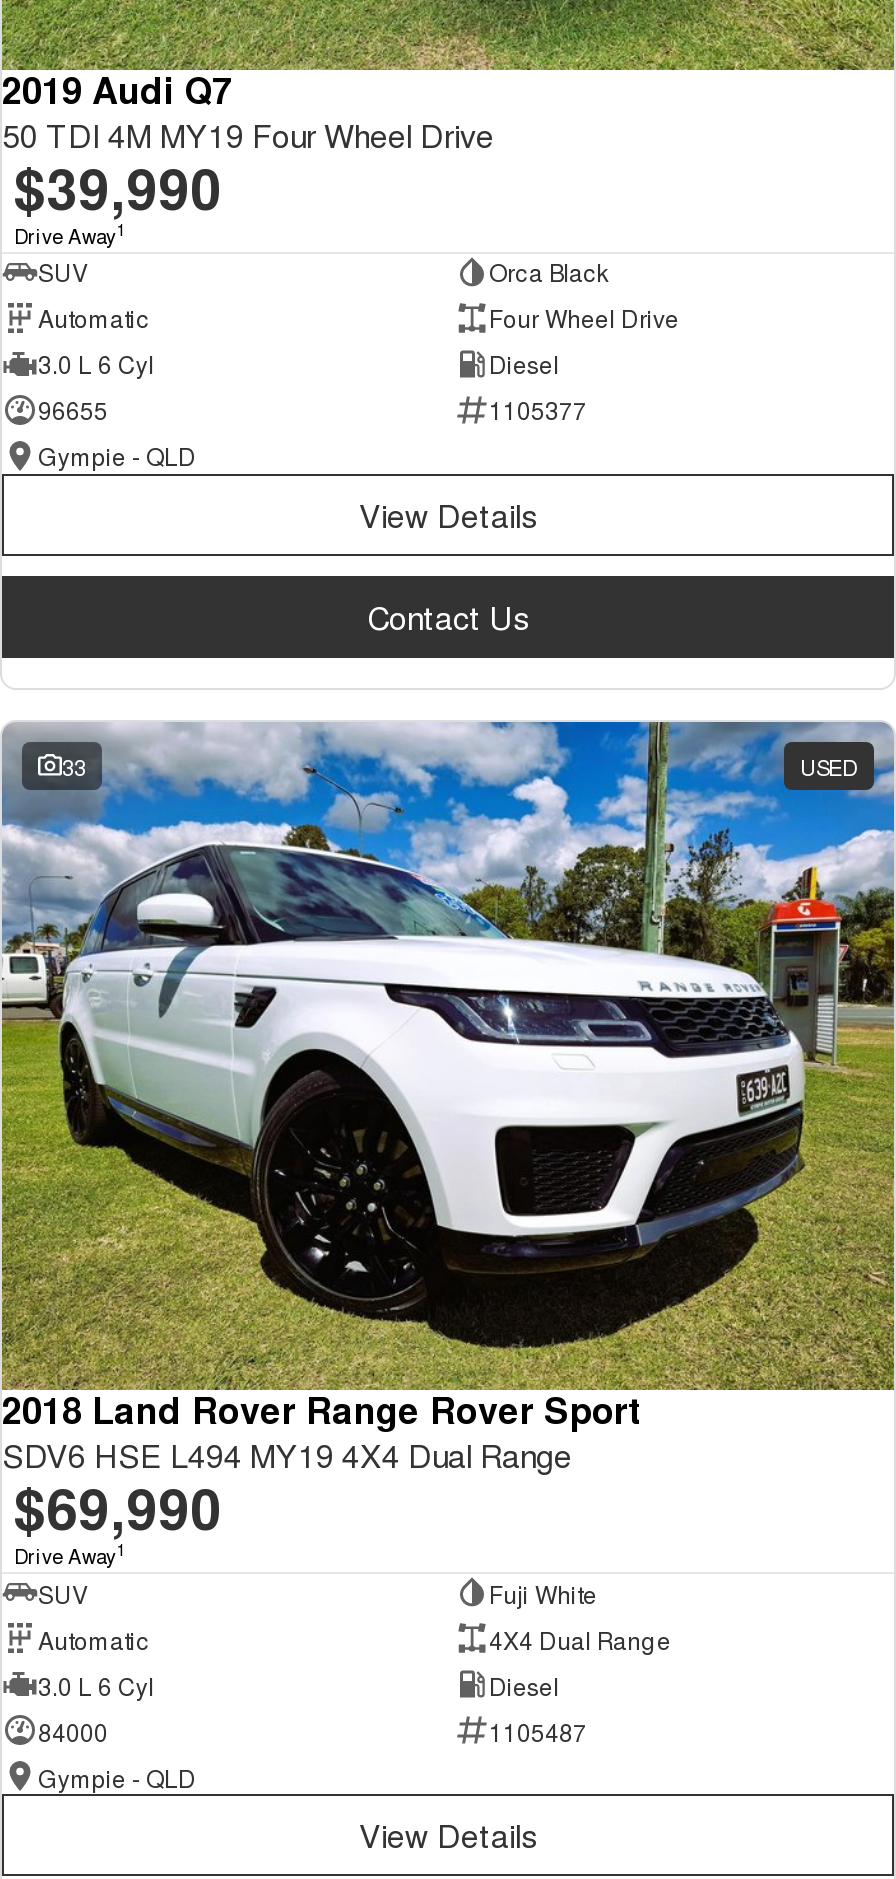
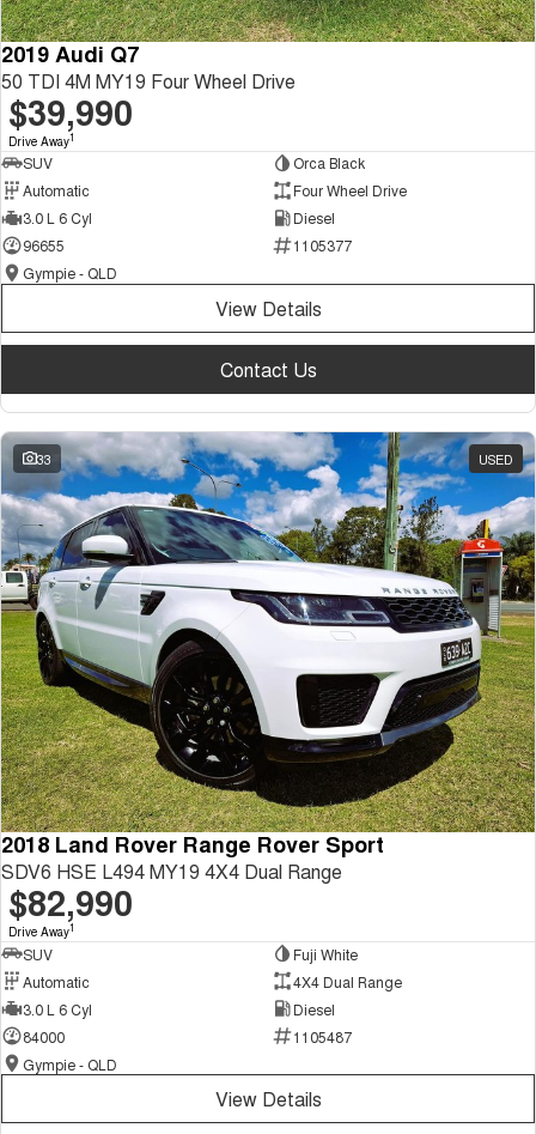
[14,1467,222,1549] $69,990 -> [8,878,133,927] $82,990

